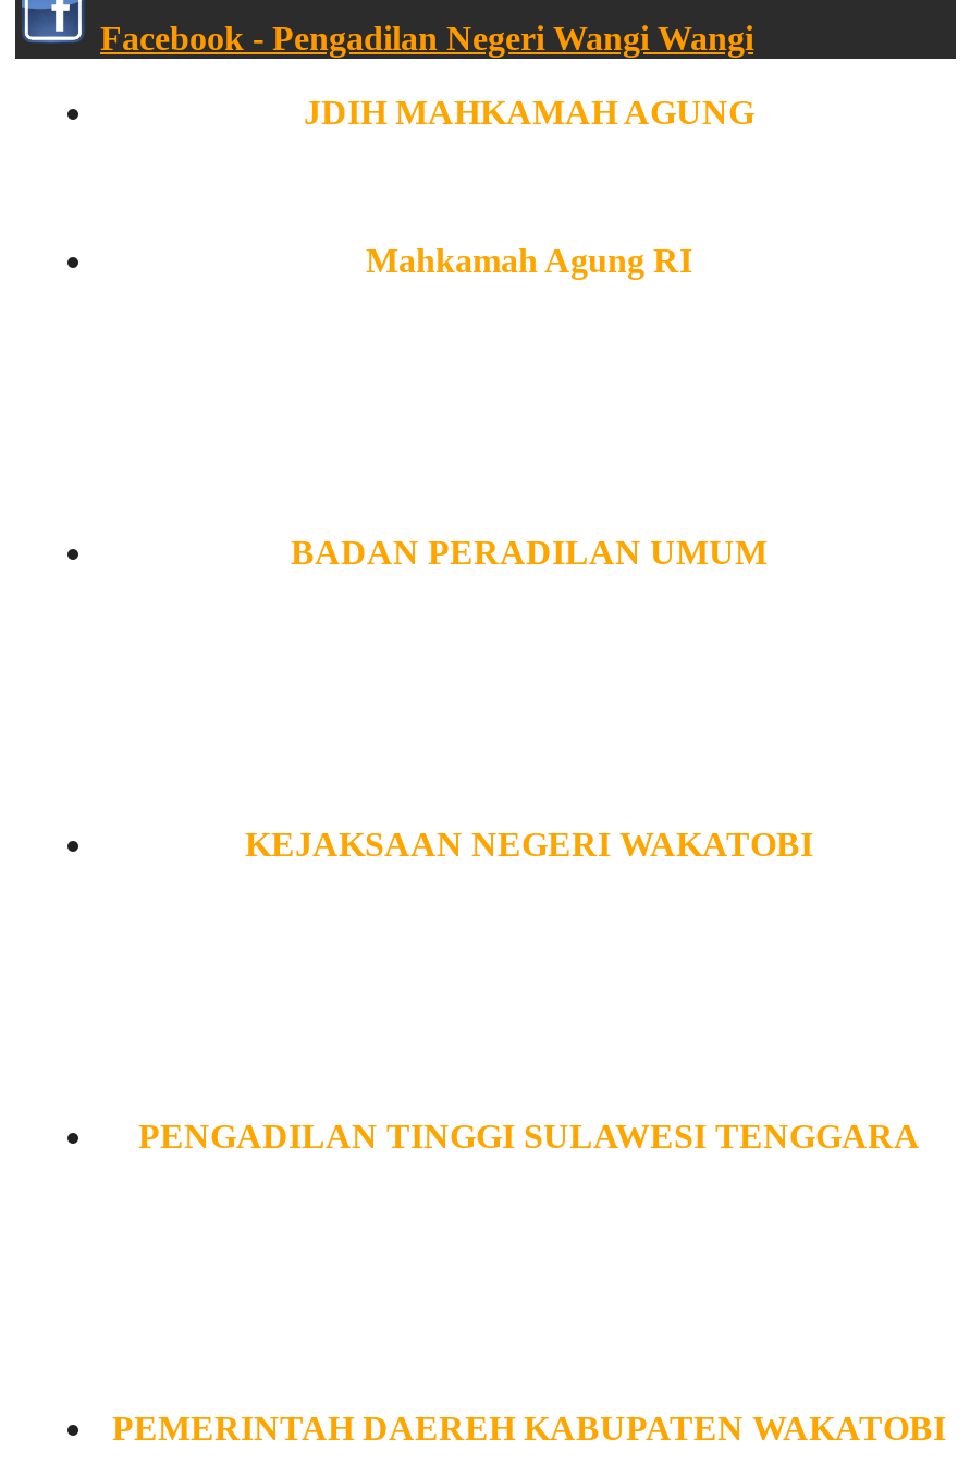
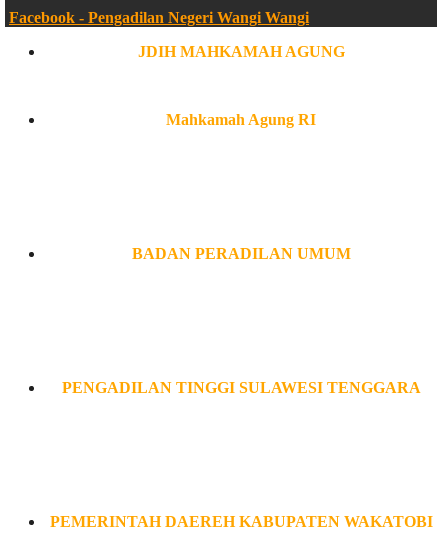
[245,825,813,862] KEJAKSAAN NEGERI WAKATOBI -> none

